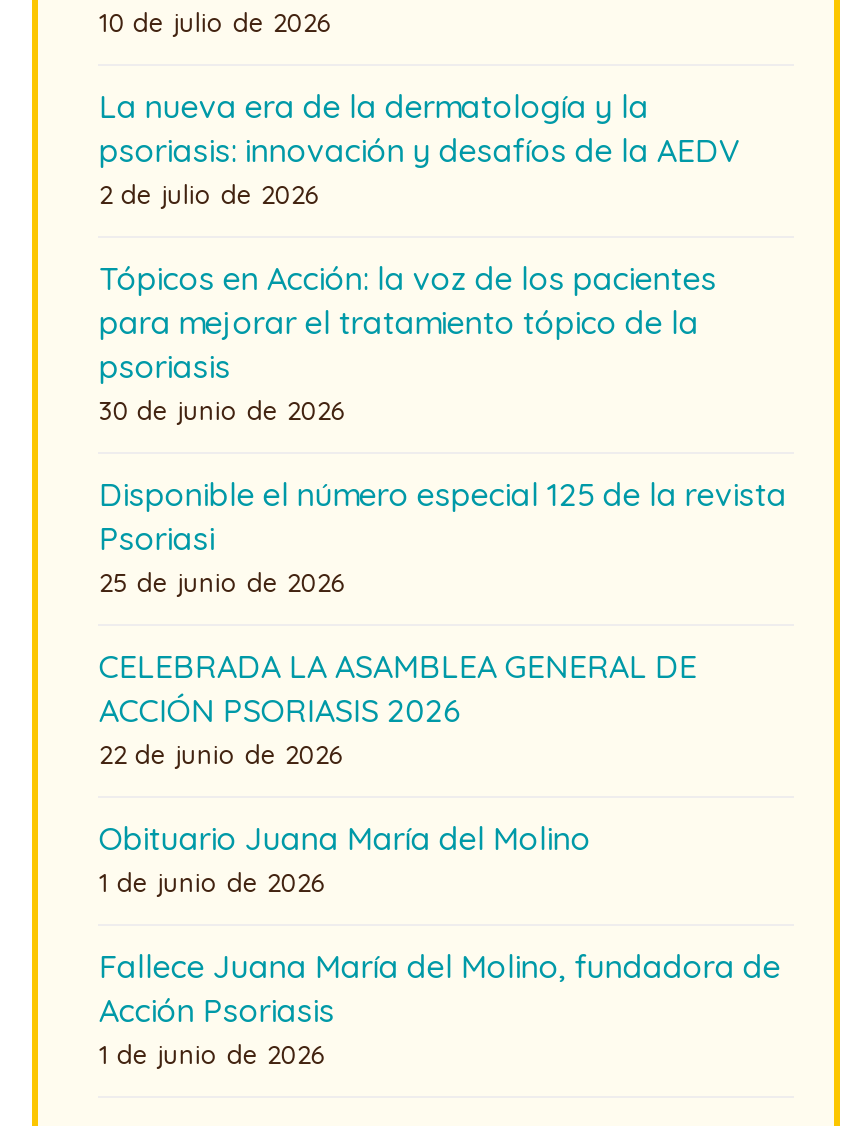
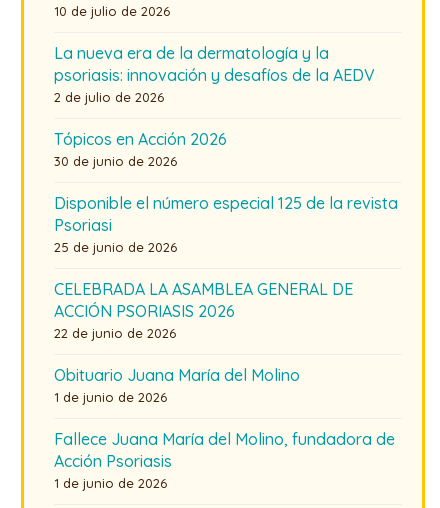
[99,258,717,386] Tópicos en Acción: la voz de los pacientes | para mejorar el tratamiento tópico de la | psoriasis -> [54,129,227,149] Tópicos en Acción 2026

